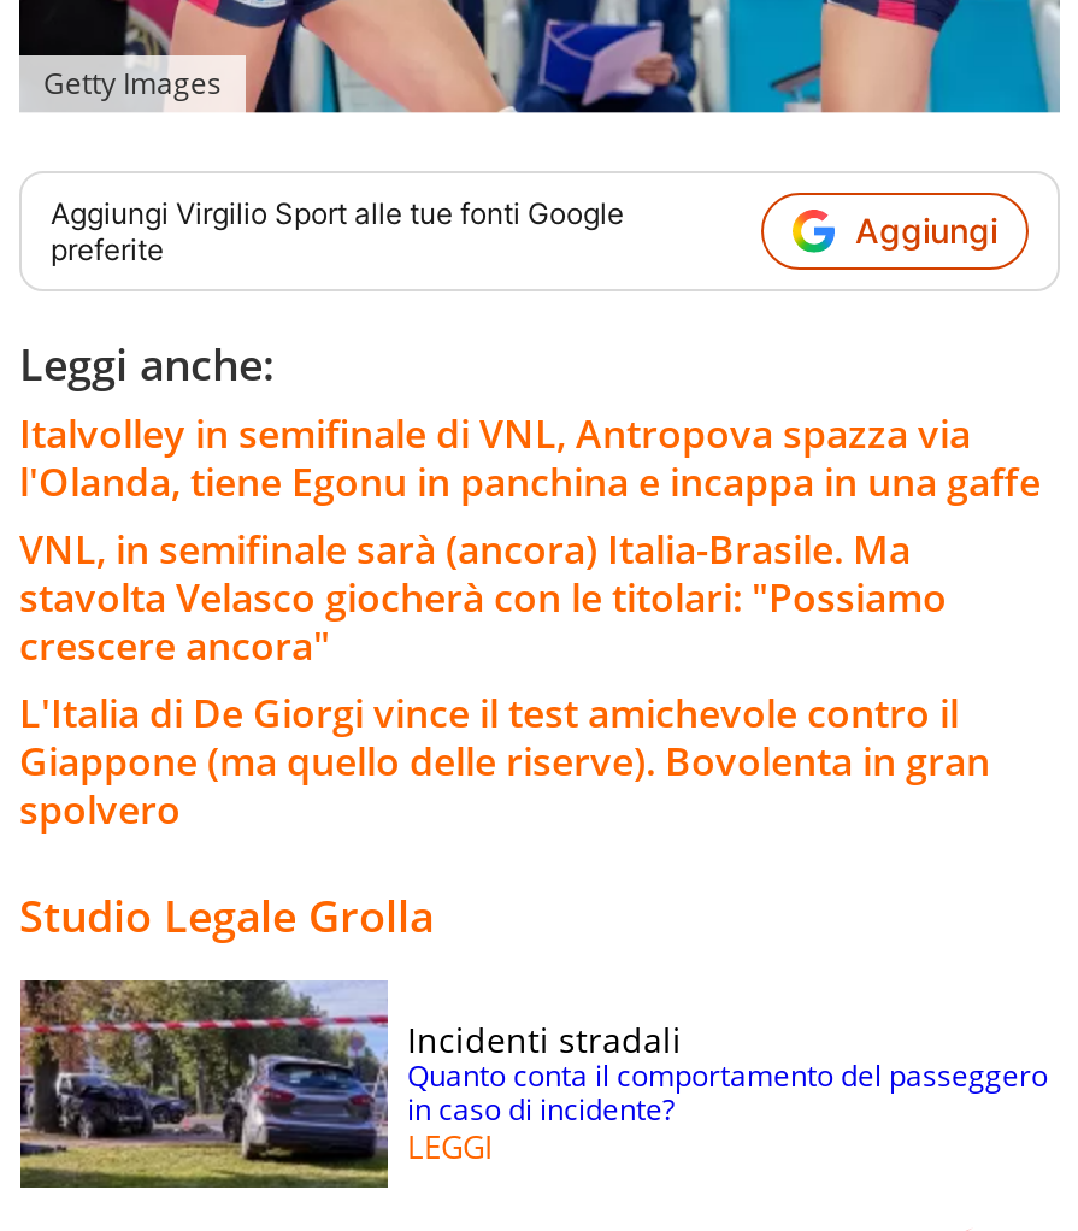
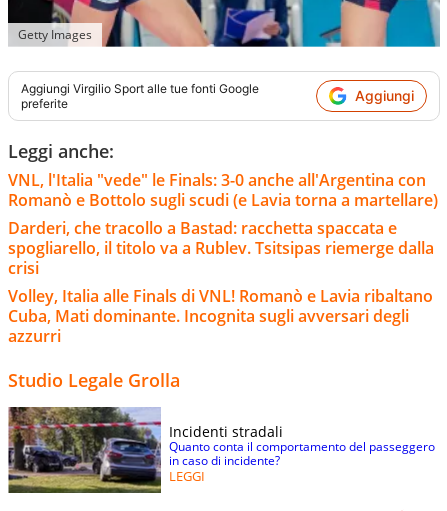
[19,407,1041,836] Italvolley in semifinale di VNL, Antropova spazza via | l'Olanda, tiene Egonu in panchina e incappa in una gaffe | VNL, in semifinale sarà (ancora) Italia-Brasile. Ma | stavolta Velasco giocherà con le titolari: "Possiamo | crescere ancora" | L'Italia di De Giorgi vince il test amichevole contro il | Giappone (ma quello delle riserve). Bovolenta in gran | spolvero -> [8,169,438,347] VNL, l'Italia "vede" le Finals: 3-0 anche all'Argentina con | Romanò e Bottolo sugli scudi (e Lavia torna a martellare) | Darderi, che tracollo a Bastad: racchetta spaccata e | spogliarello, il titolo va a Rublev. Tsitsipas riemerge dalla | crisi | Volley, Italia alle Finals di VNL! Romanò e Lavia ribaltano | Cuba, Mati dominante. Incognita sugli avversari degli | azzurri

